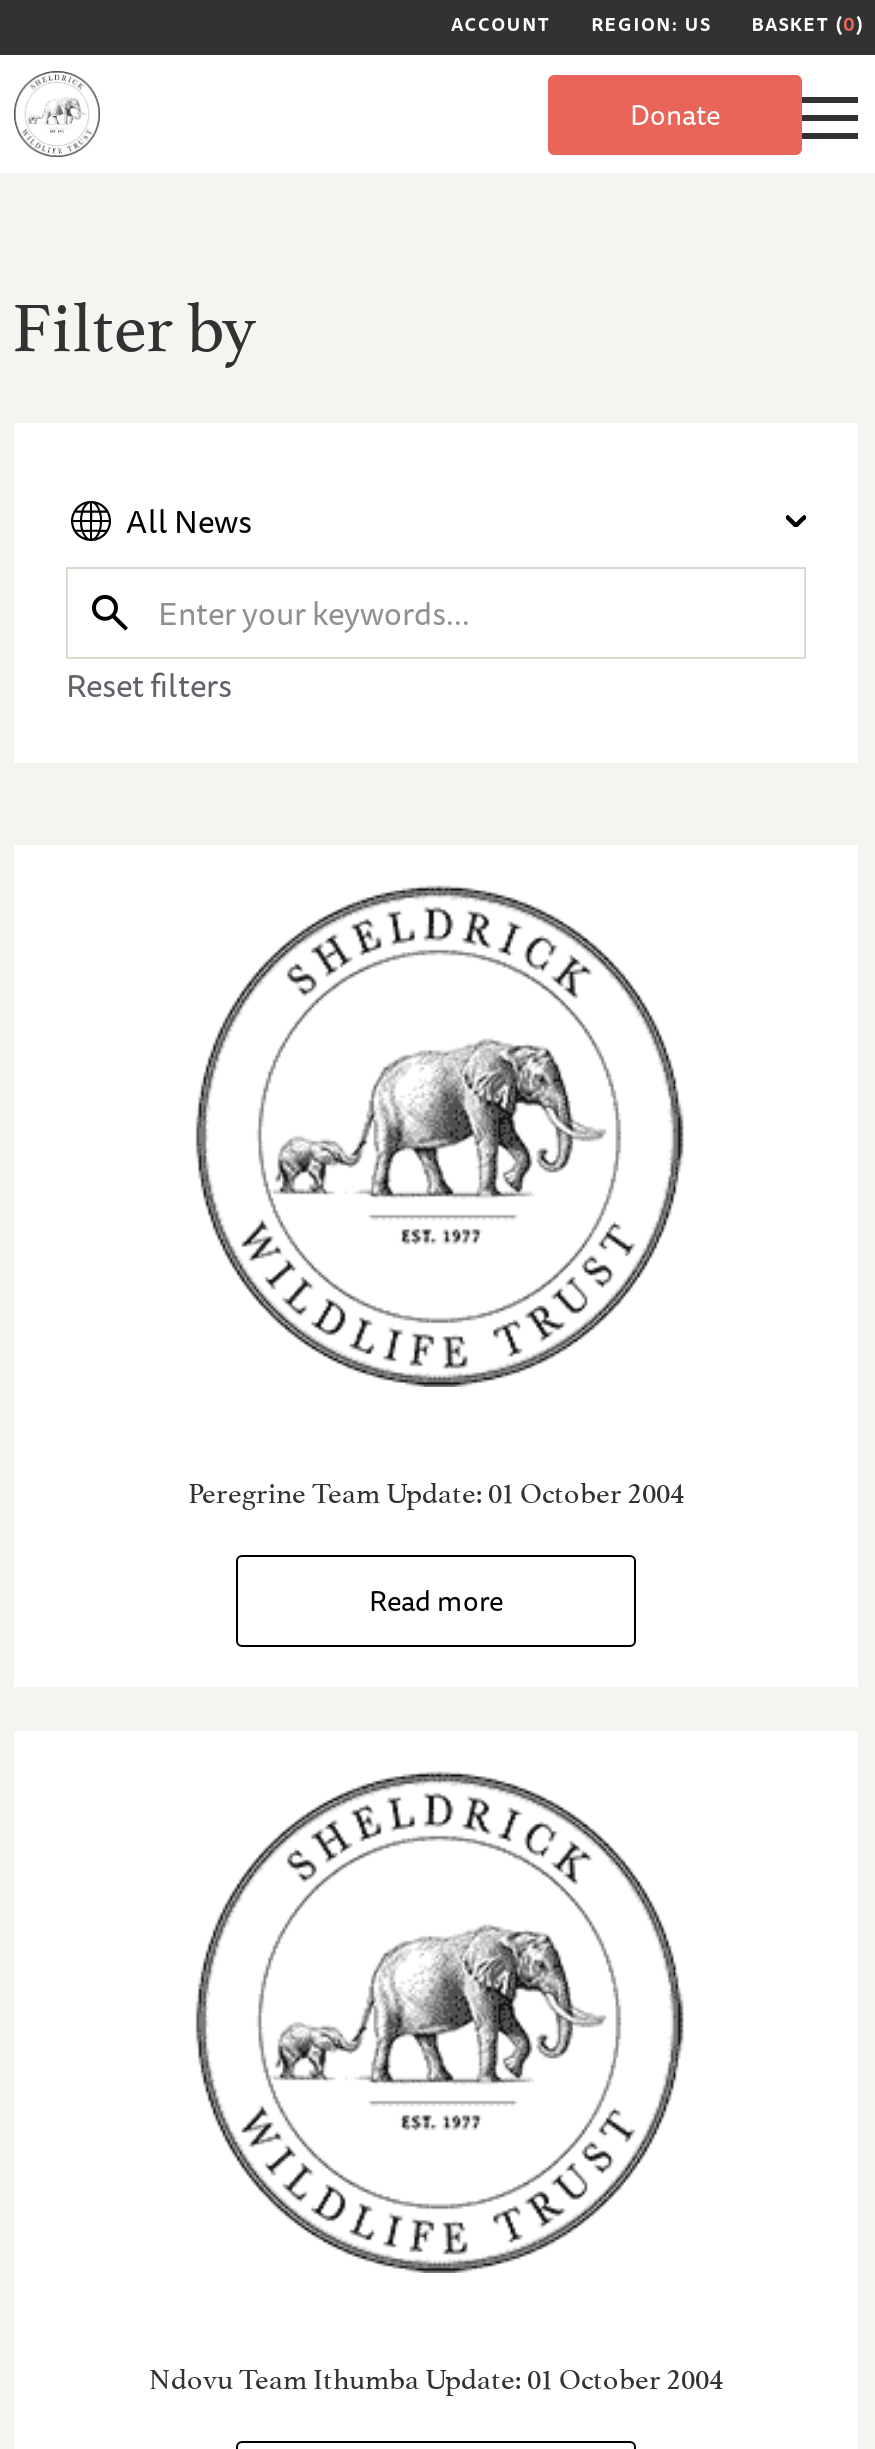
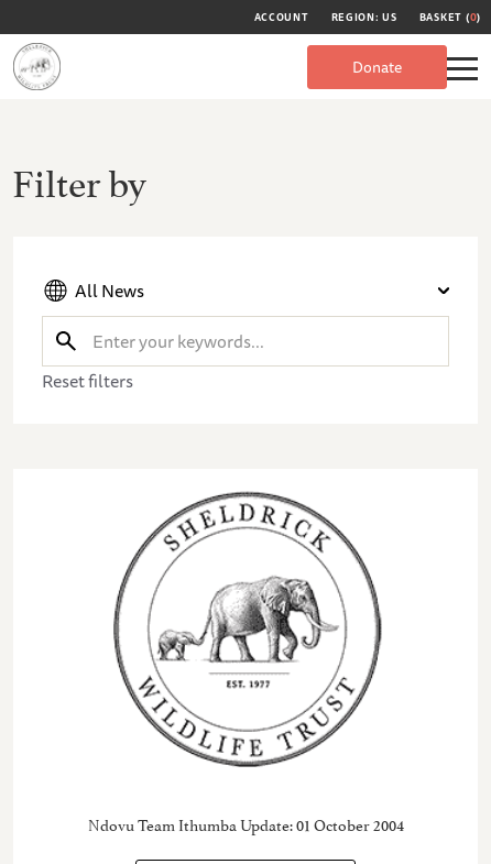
[188,1469,684,1622] Peregrine Team Update: 01 October 2004 | Read more -> none

